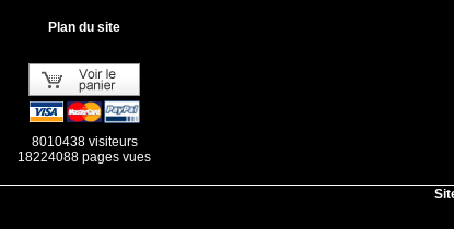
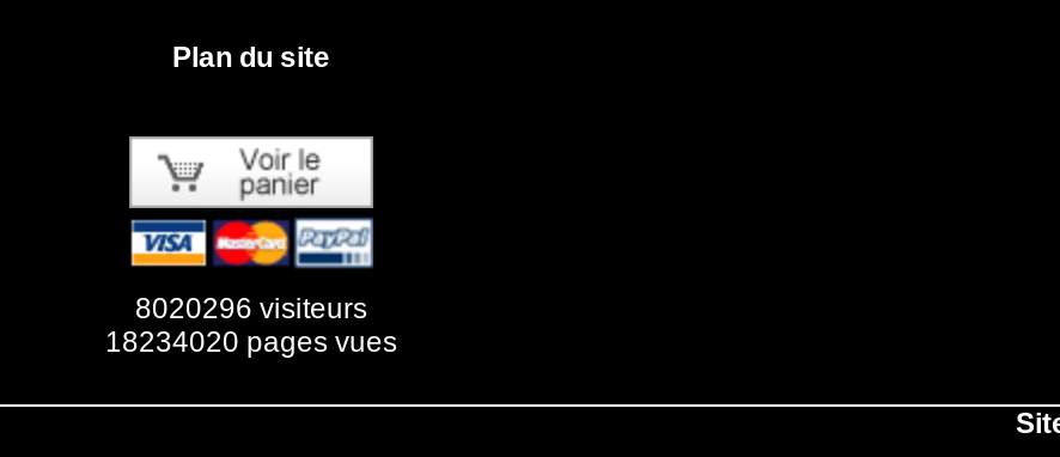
[31,134,137,149] 8010438 visiteurs -> [135,292,367,325] 8020296 visiteurs
[18,149,151,165] 18224088 pages vues -> [105,325,397,359] 18234020 pages vues

